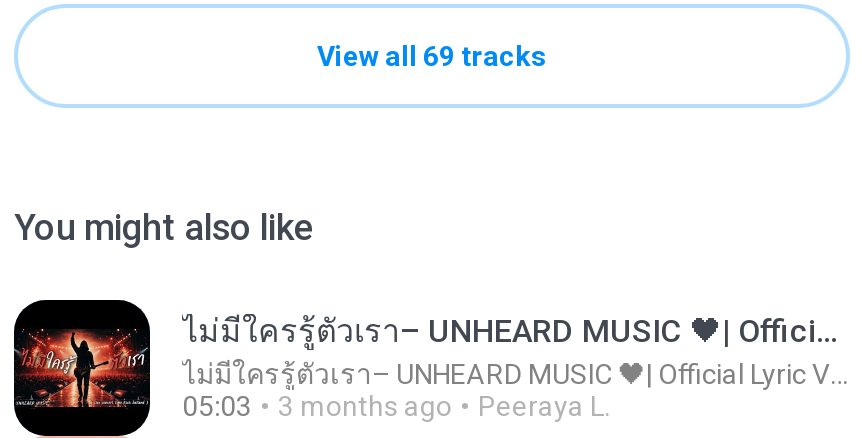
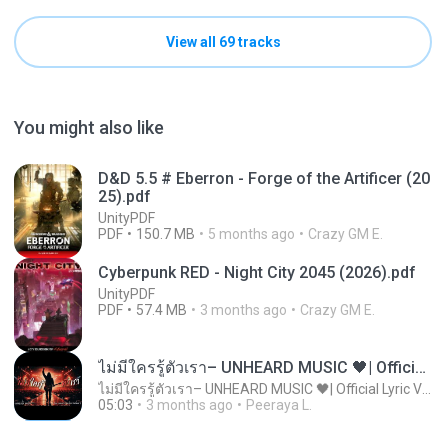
none -> [13,163,430,352] [image] | D&D 5.5 # Eberron - Forge of the Artificer (20 | 25).pdf | UnityPDF | PDF | 150.7 MB | 5 months ago | Crazy GM E. | Cyberpunk RED - Night City 2045 (2026).pdf | UnityPDF | PDF | 57.4 MB | 3 months ago | Crazy GM E.

